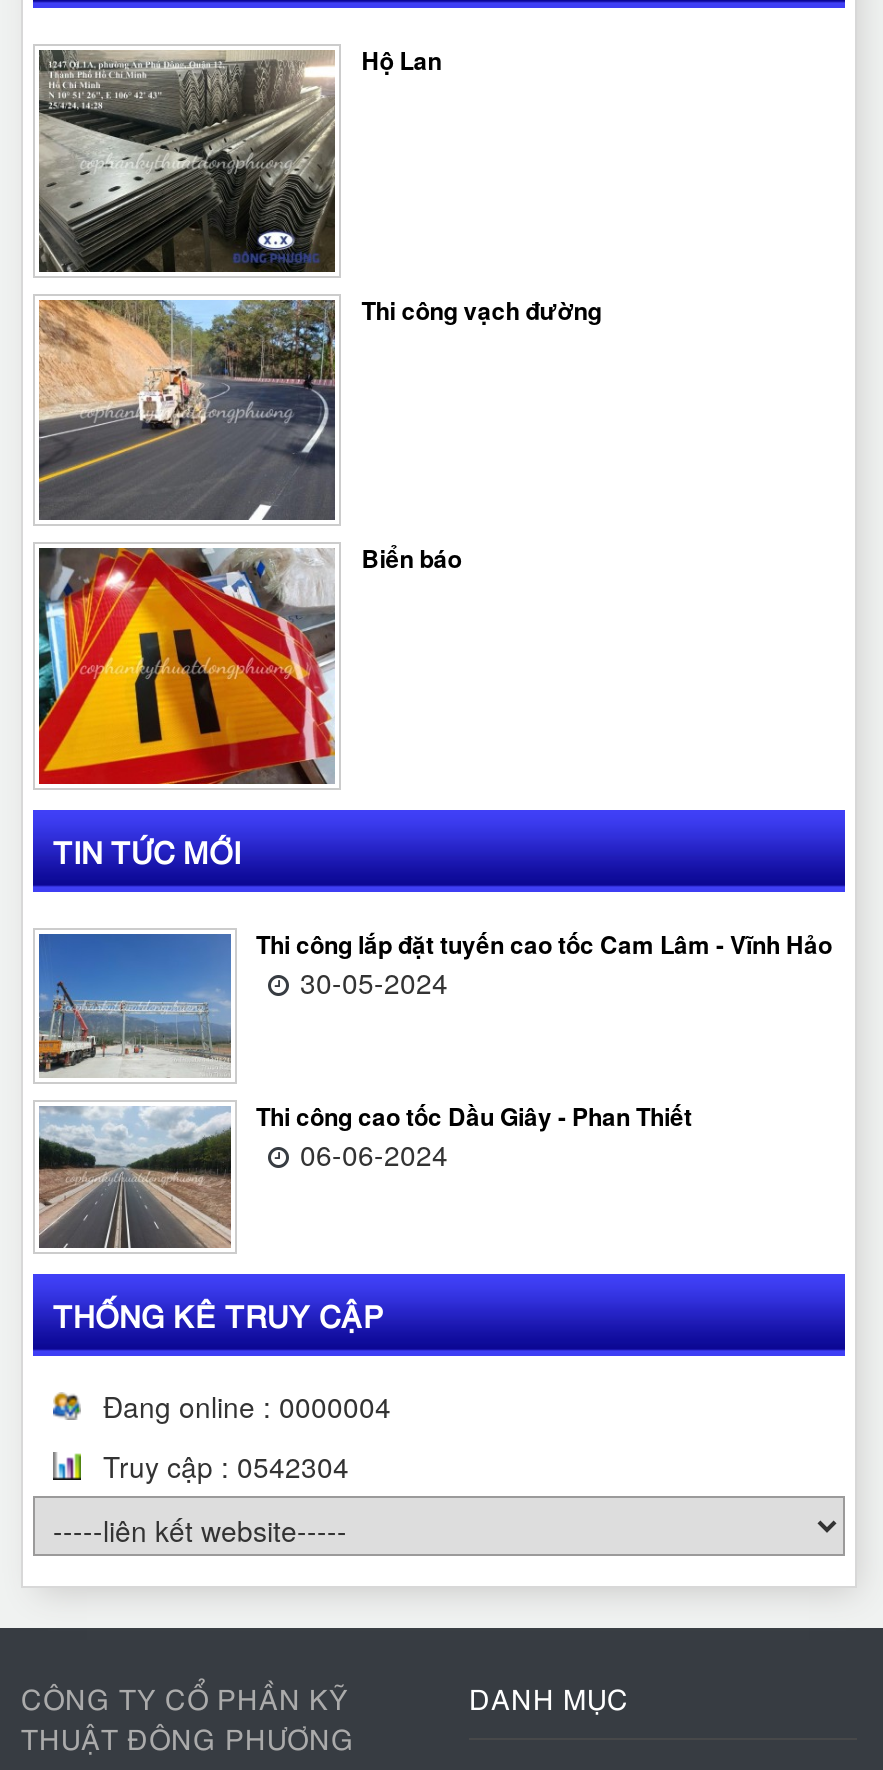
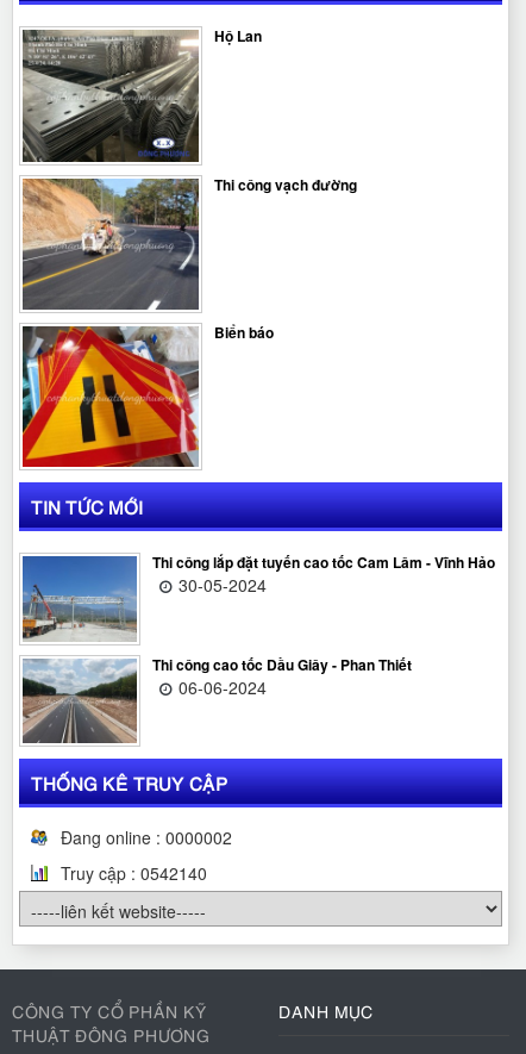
[103,1387,391,1427] Đang online : 0000004 -> [61,826,232,850] Đang online : 0000002
[103,1447,349,1487] Truy cập : 0542304 -> [61,862,207,885] Truy cập : 0542140

